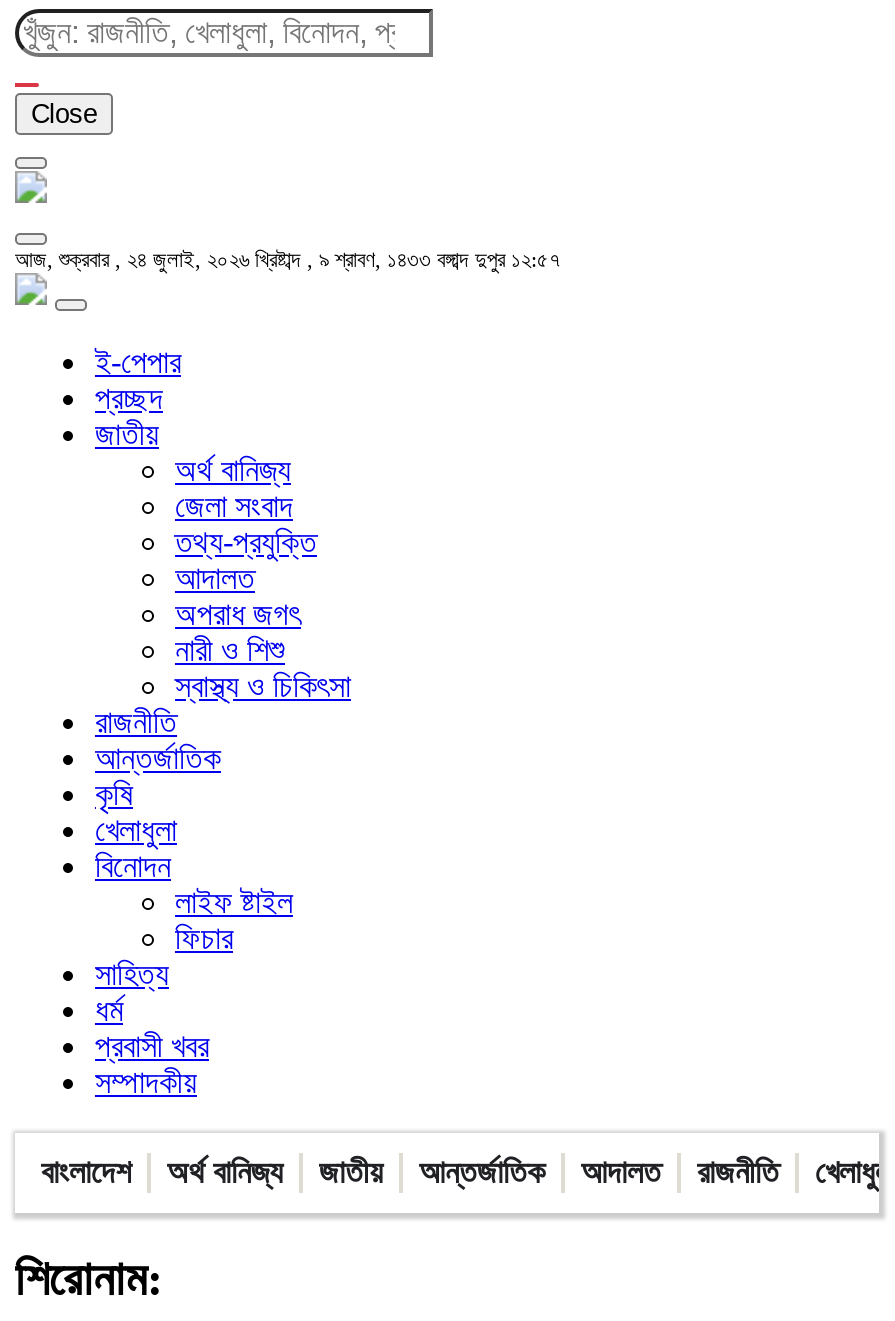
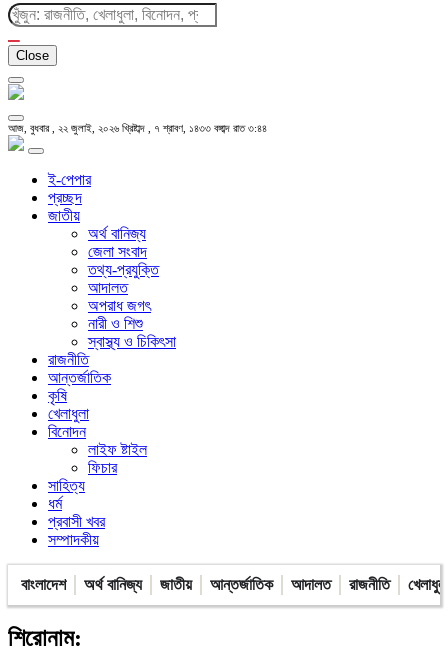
[15,247,561,271] আজ, শুক্রবার , ২৪ জুলাই, ২০২৬ খ্রিষ্টাব্দ , ৯ শ্রাবণ, ১৪৩৩ বঙ্গাব্দ দুপুর ১২:৫৭ -> [8,122,267,134] আজ, বুধবার , ২২ জুলাই, ২০২৬ খ্রিষ্টাব্দ , ৭ শ্রাবণ, ১৪৩৩ বঙ্গাব্দ রাত ৩:৪৪

